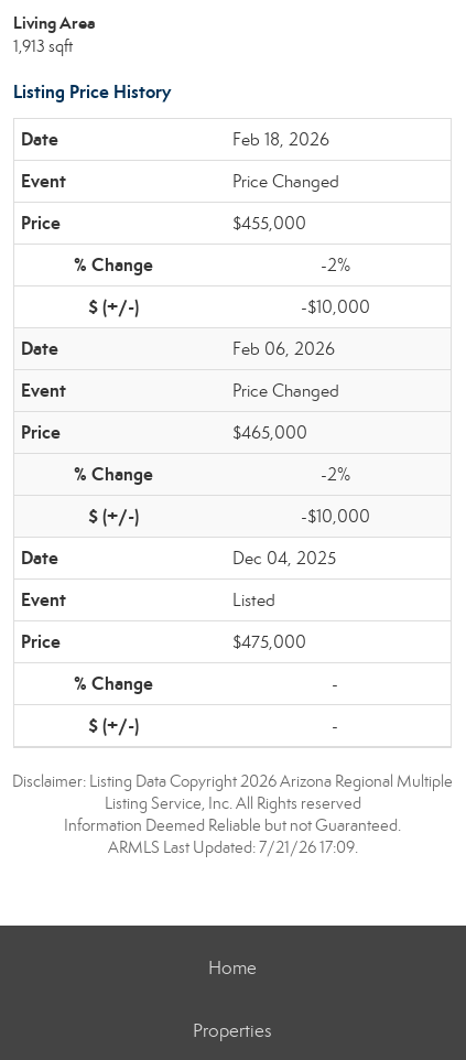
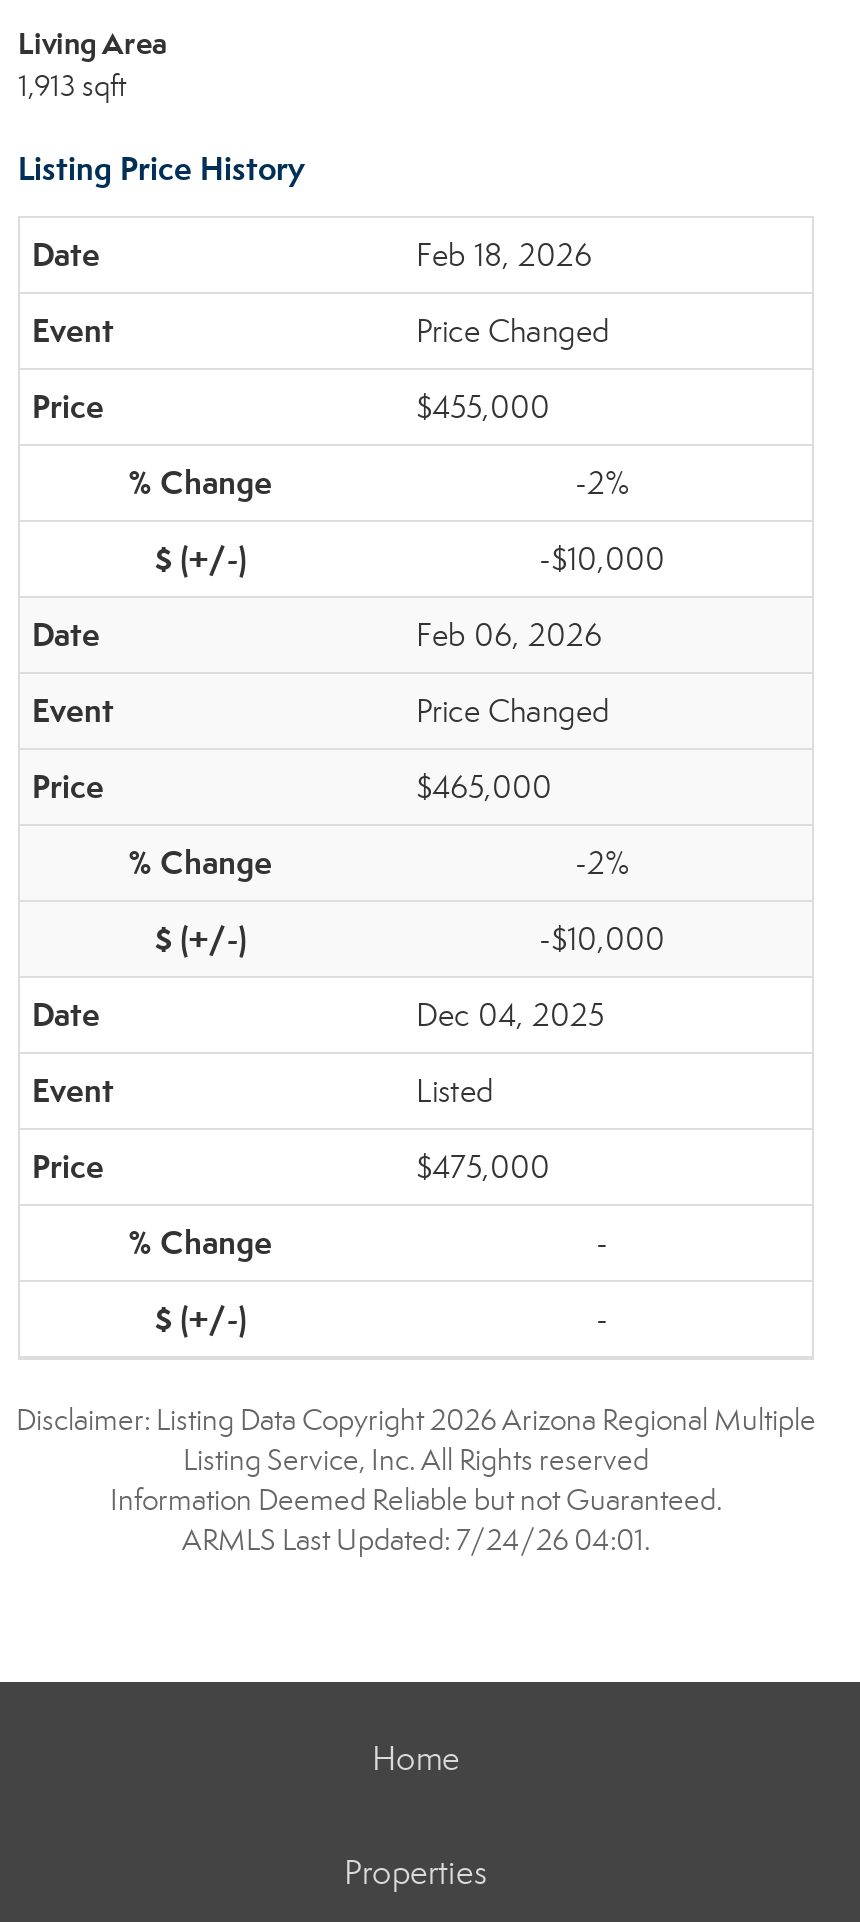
[107,837,357,857] ARMLS Last Updated: 7/21/26 17:09. -> [182,1522,650,1558] ARMLS Last Updated: 7/24/26 04:01.

